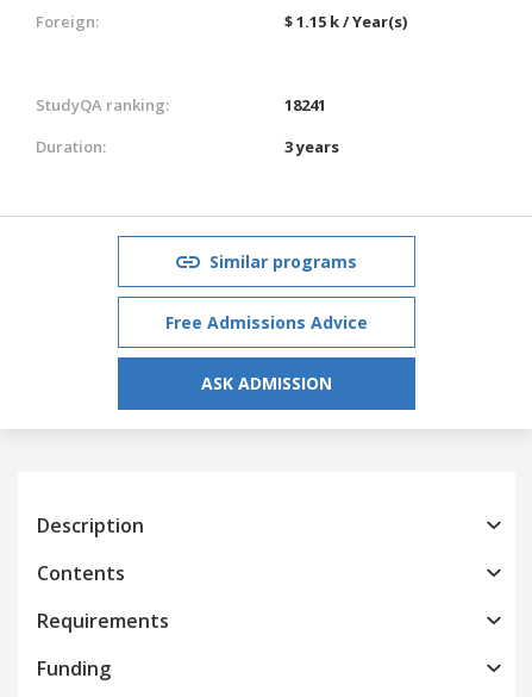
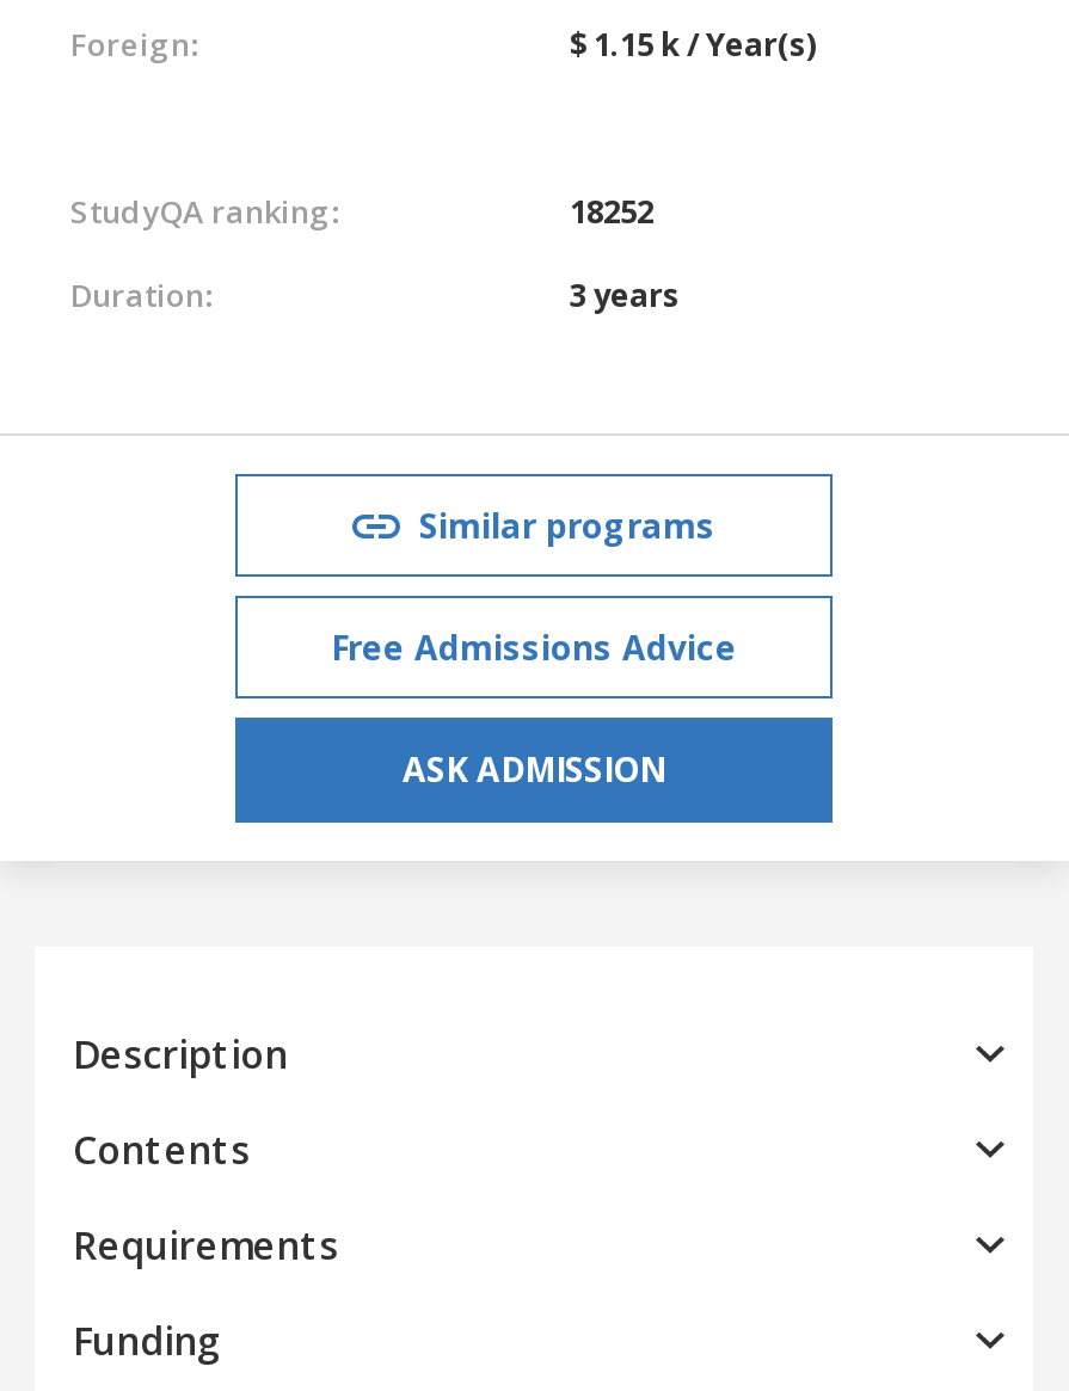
[284,94,326,115] 18241 -> [570,189,653,232] 18252

